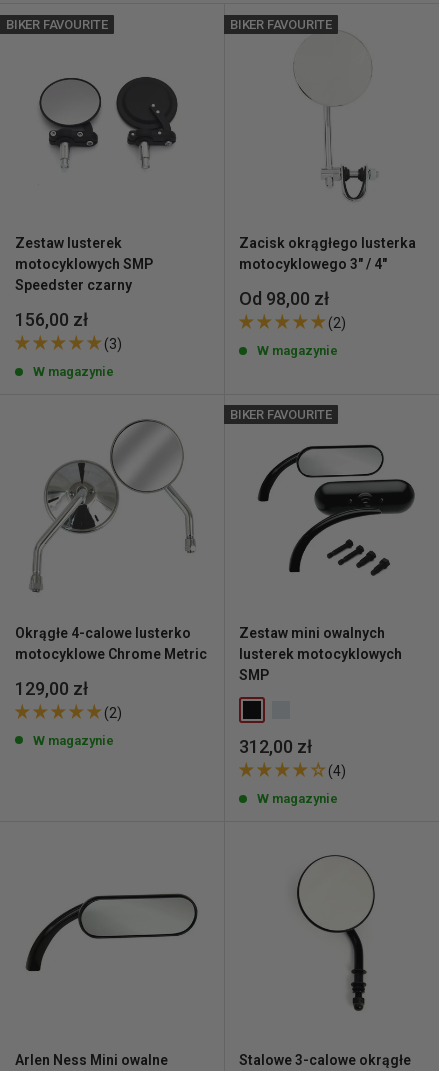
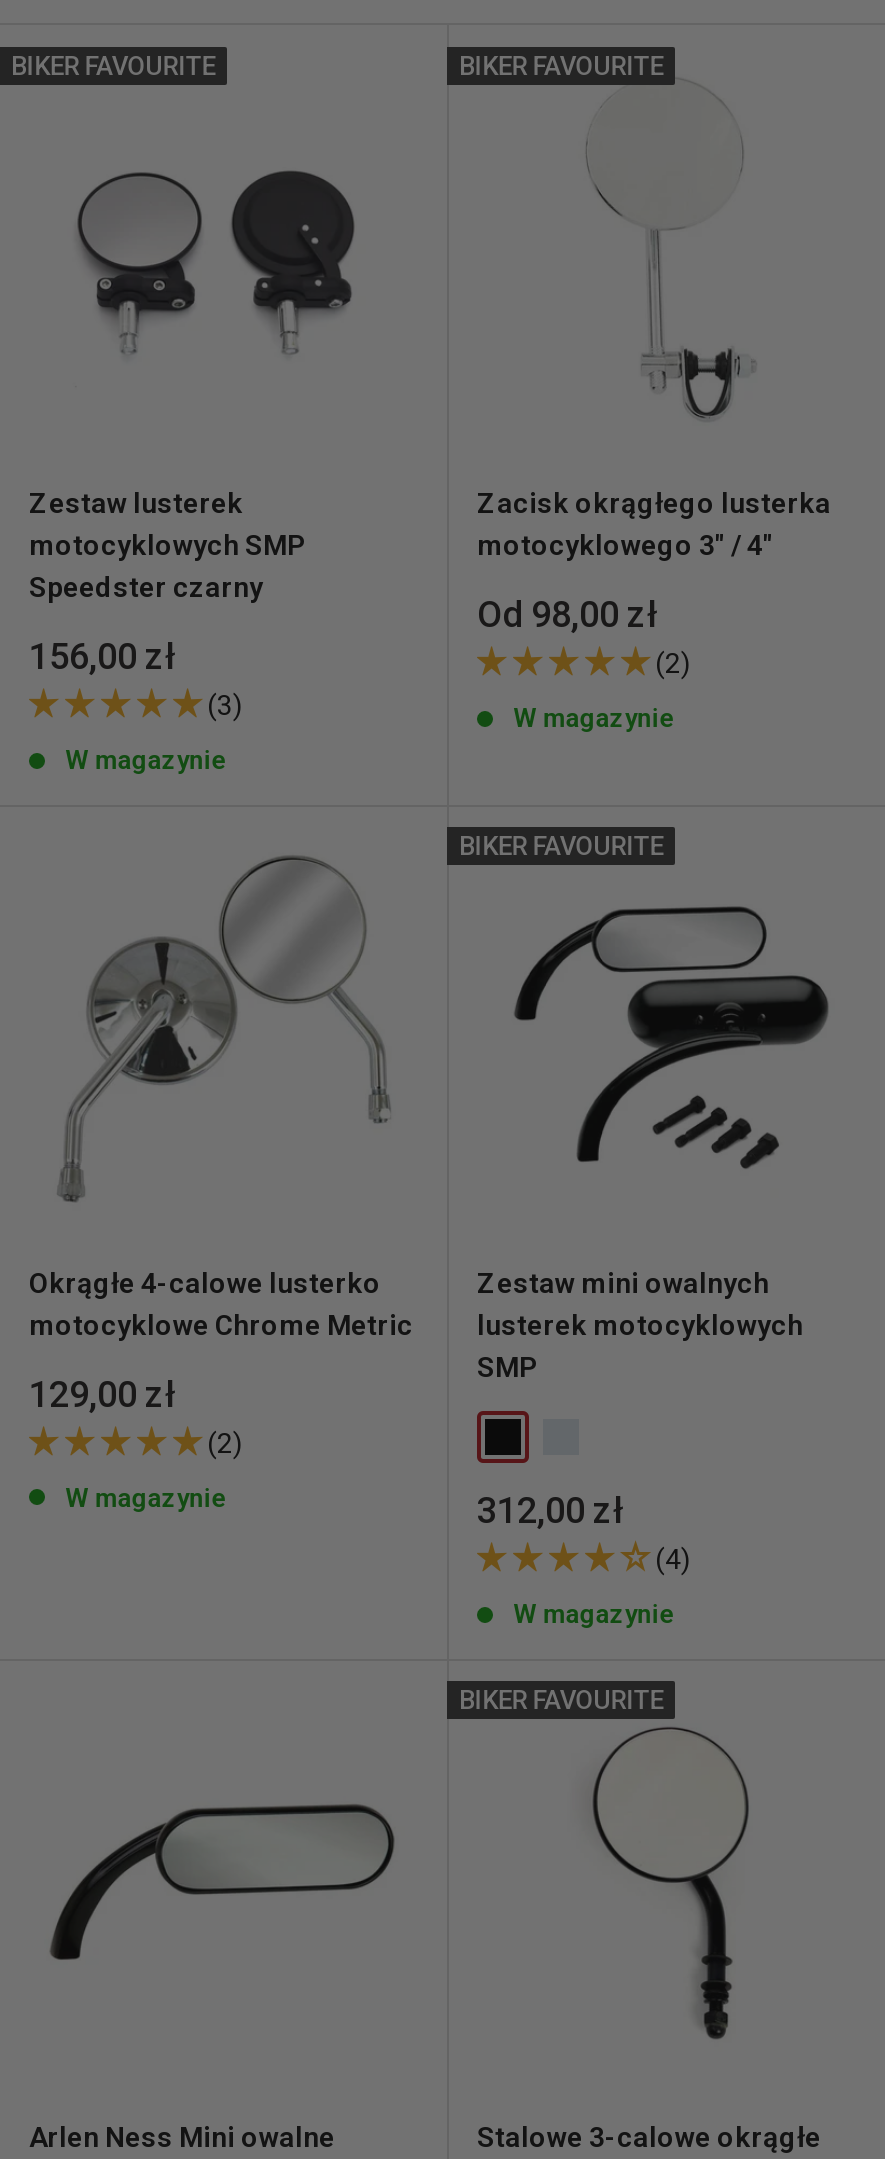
none -> [459,1685,663,1715] BIKER FAVOURITE

